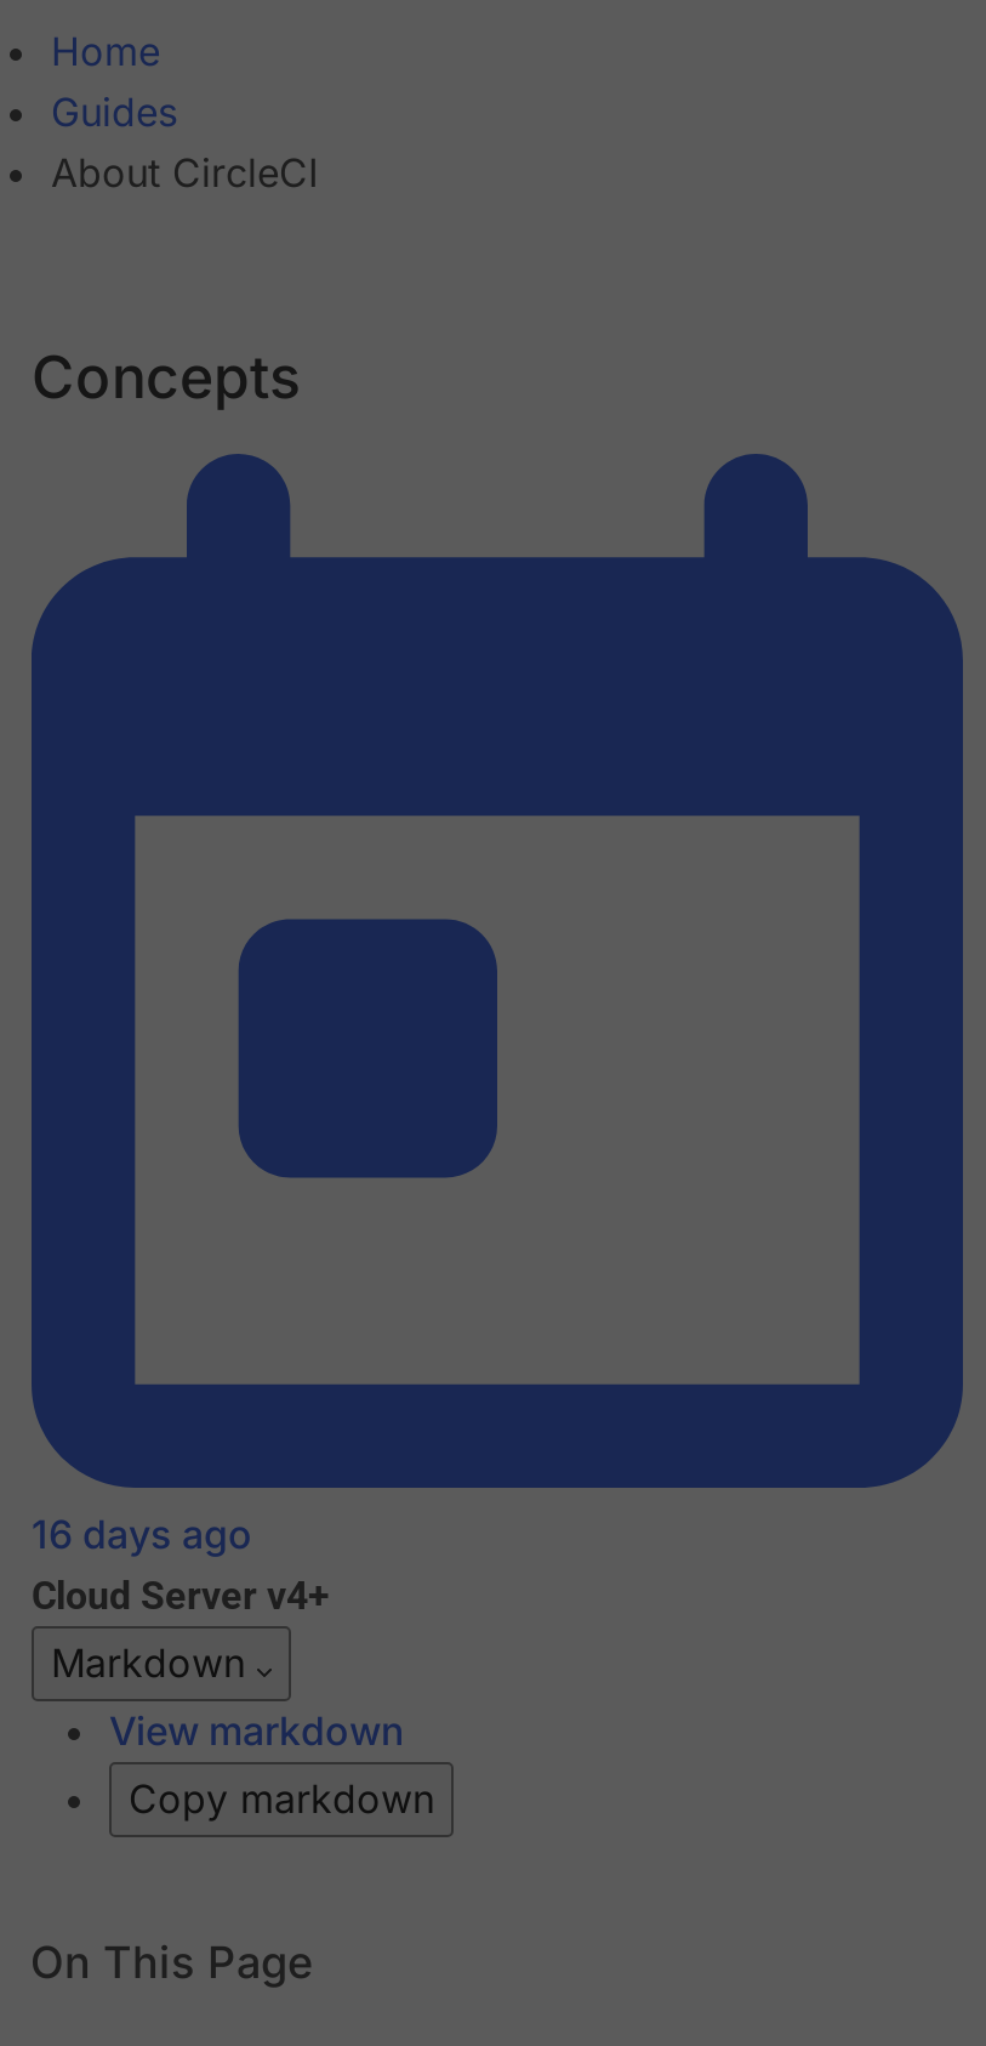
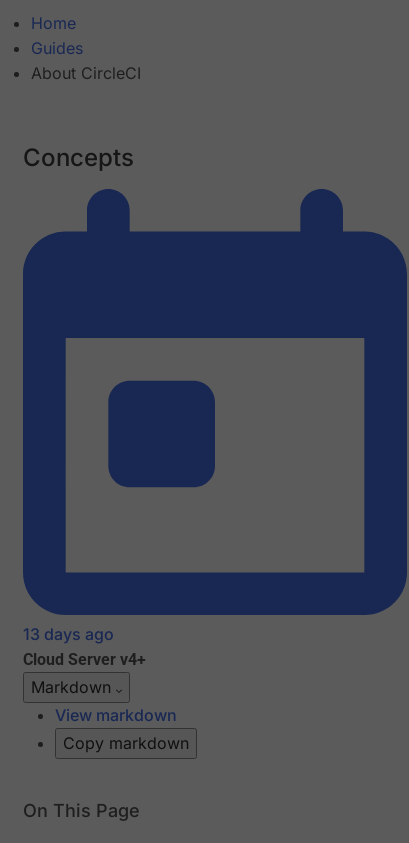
[32,1511,252,1559] 16 days ago -> [23,624,114,644] 13 days ago

